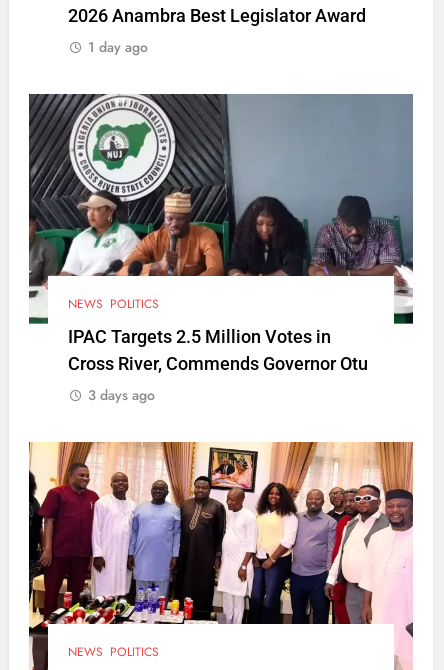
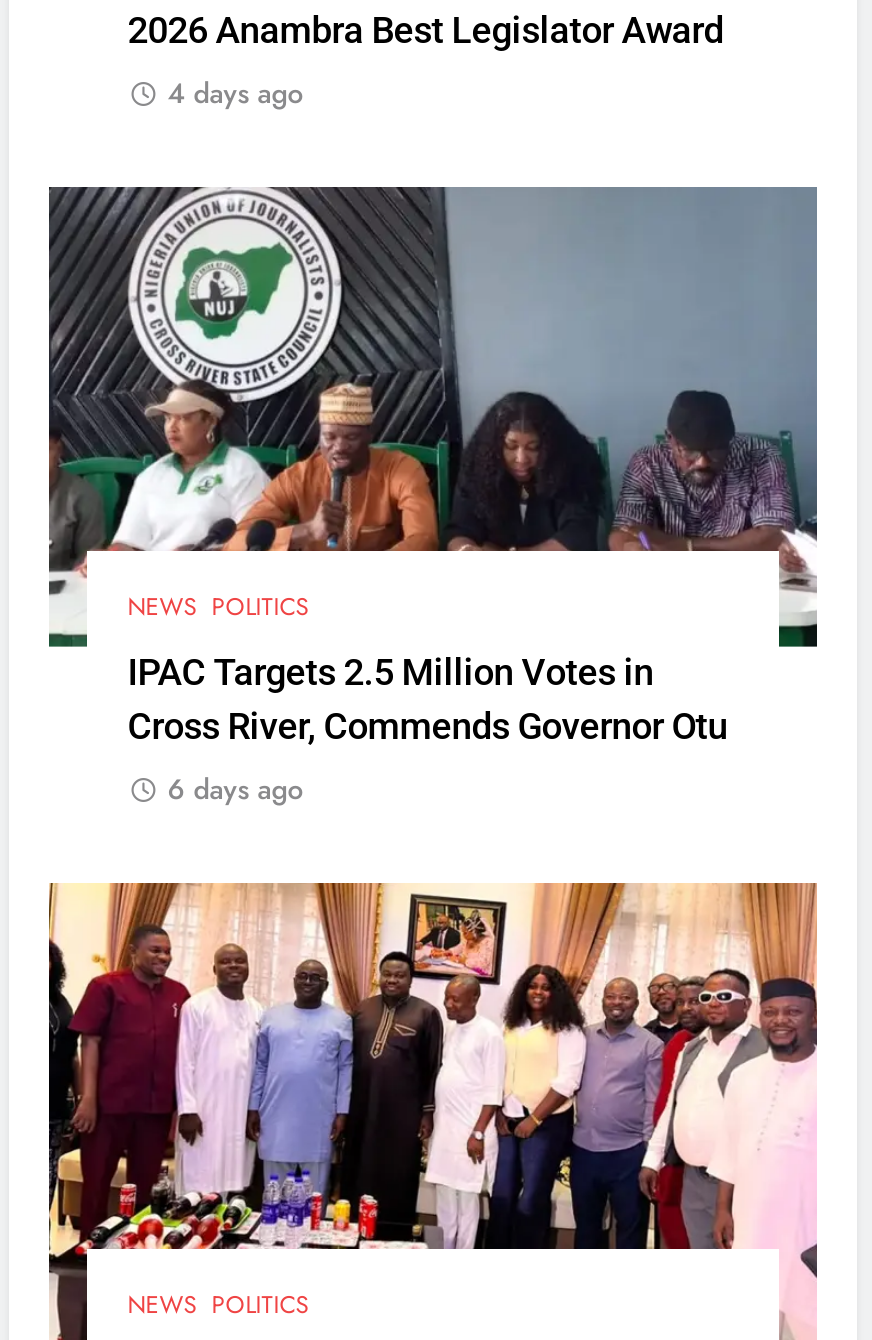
[88,36,148,56] 1 day ago -> [167,73,303,113] 4 days ago
[88,385,155,405] 3 days ago -> [167,770,303,810] 6 days ago

